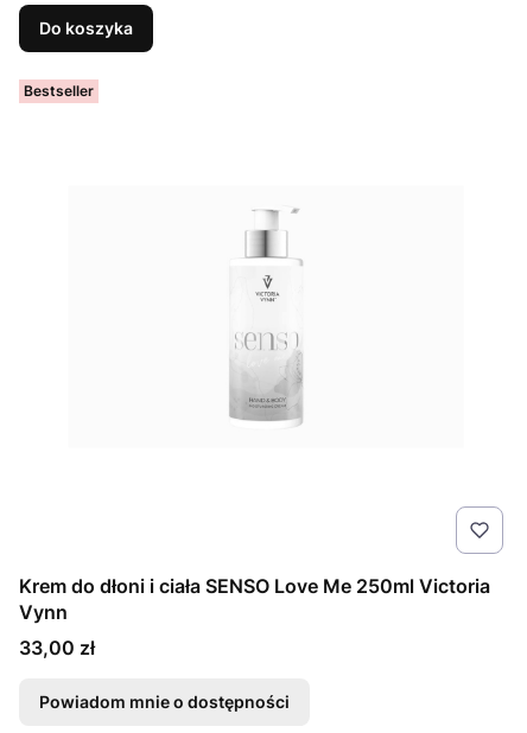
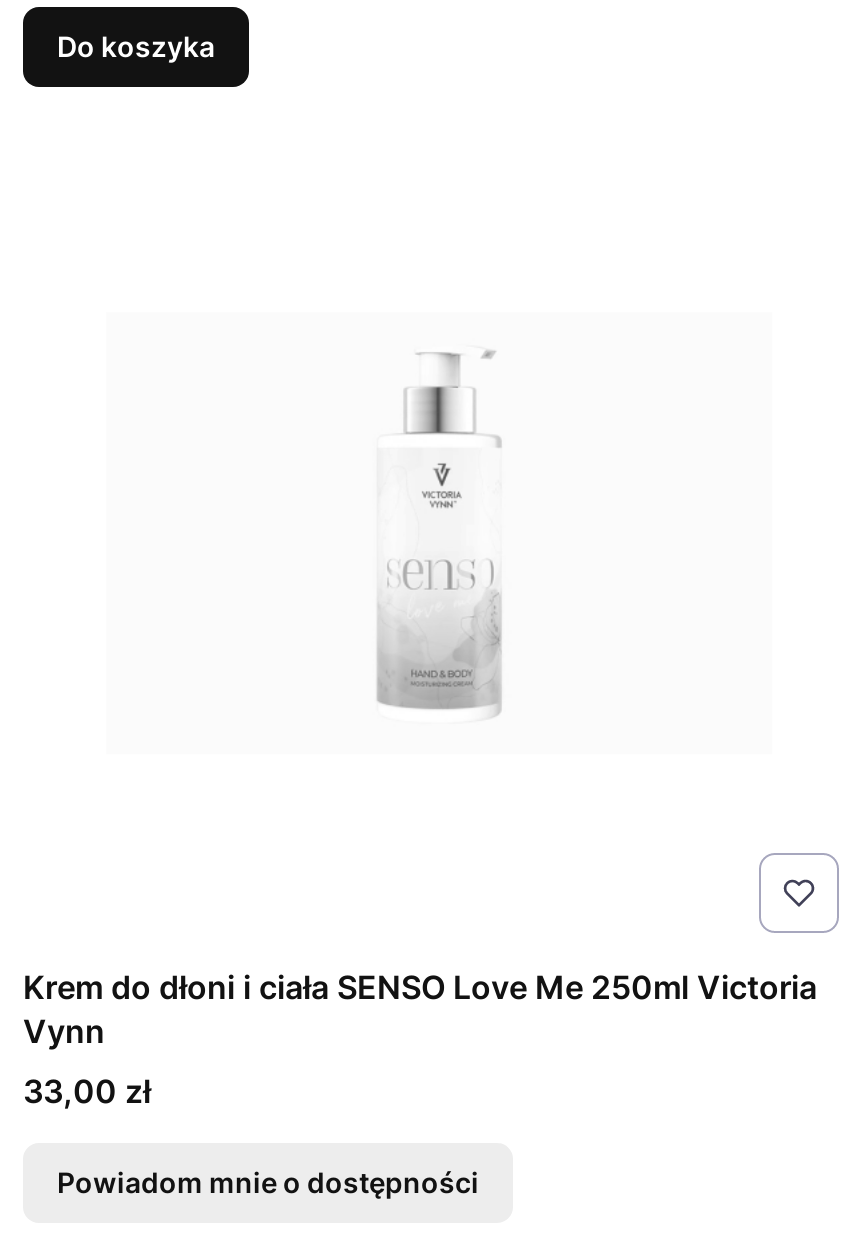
[24,82,94,100] Bestseller -> none

